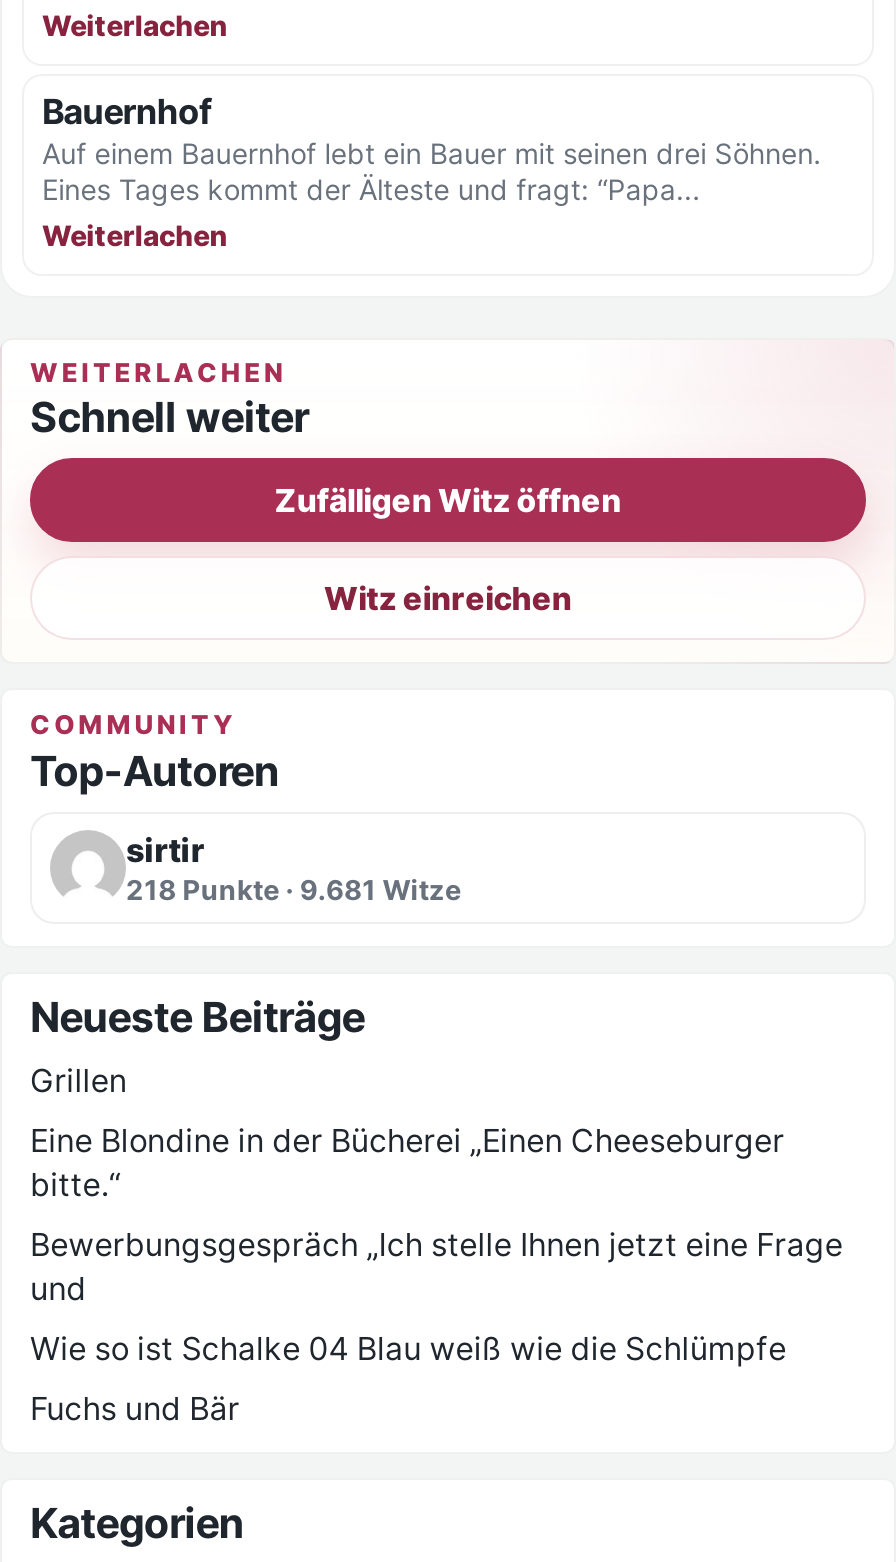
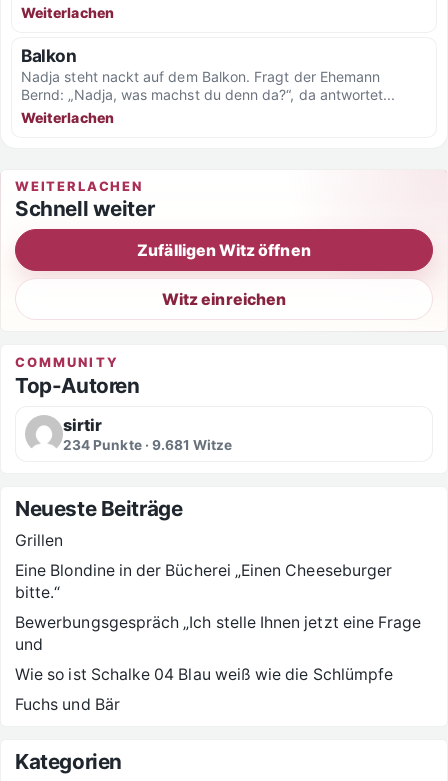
[42,91,821,207] Bauernhof | Auf einem Bauernhof lebt ein Bauer mit seinen drei Söhnen. | Eines Tages kommt der Älteste und fragt: “Papa... -> [21,45,395,103] Balkon | Nadja steht nackt auf dem Balkon. Fragt der Ehemann | Bernd: „Nadja, was machst du denn da?“, da antwortet...
[126,874,461,906] 218 Punkte · 9.681 Witze -> [63,437,232,453] 234 Punkte · 9.681 Witze

